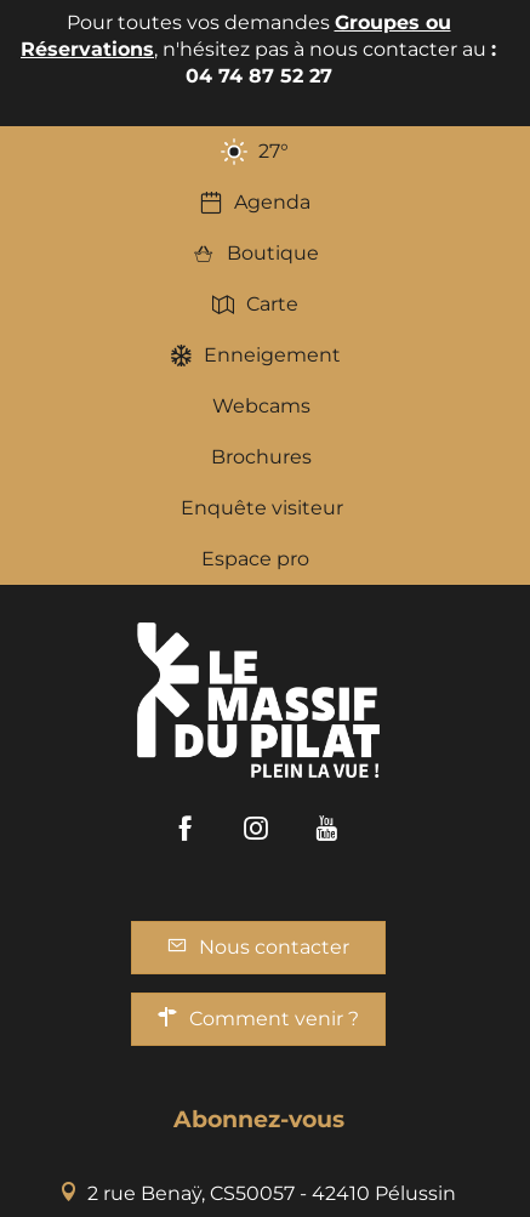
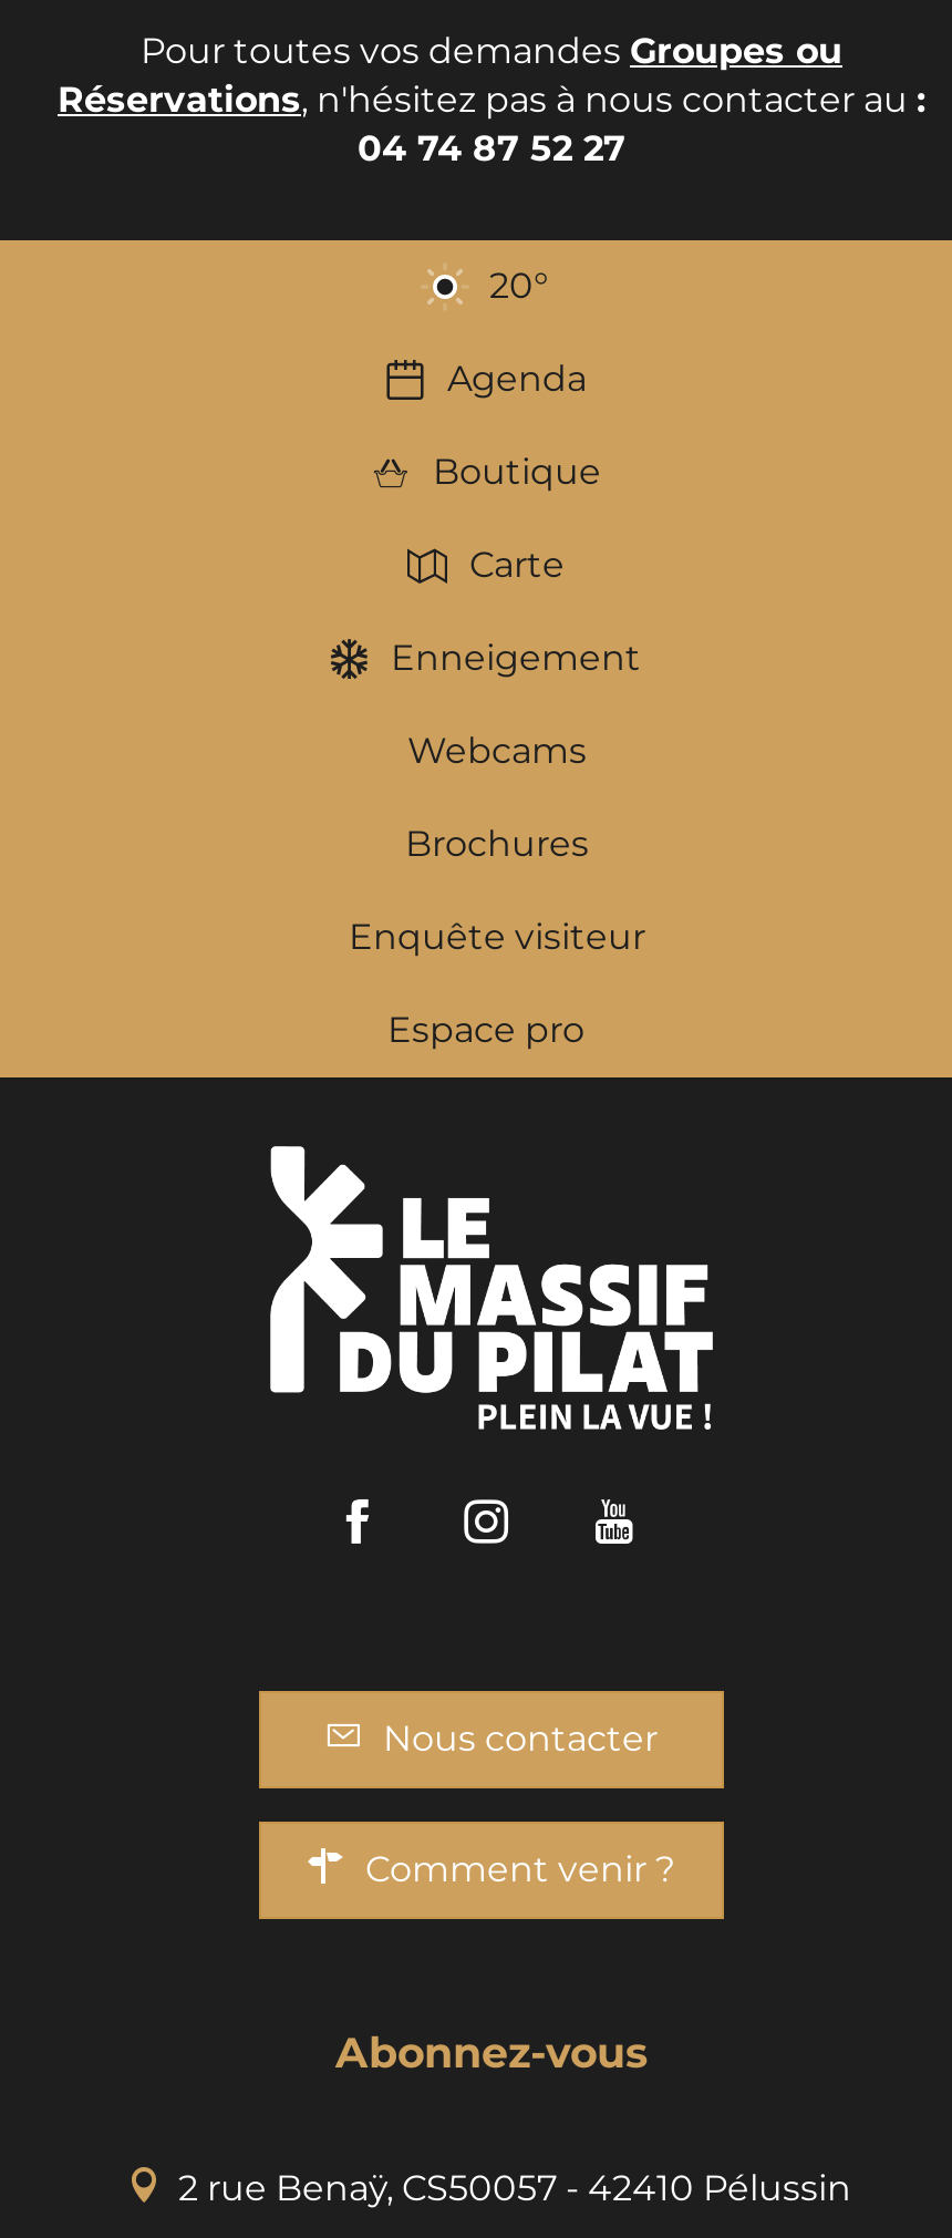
[258,140,289,163] 27° -> [489,265,549,307] 20°

